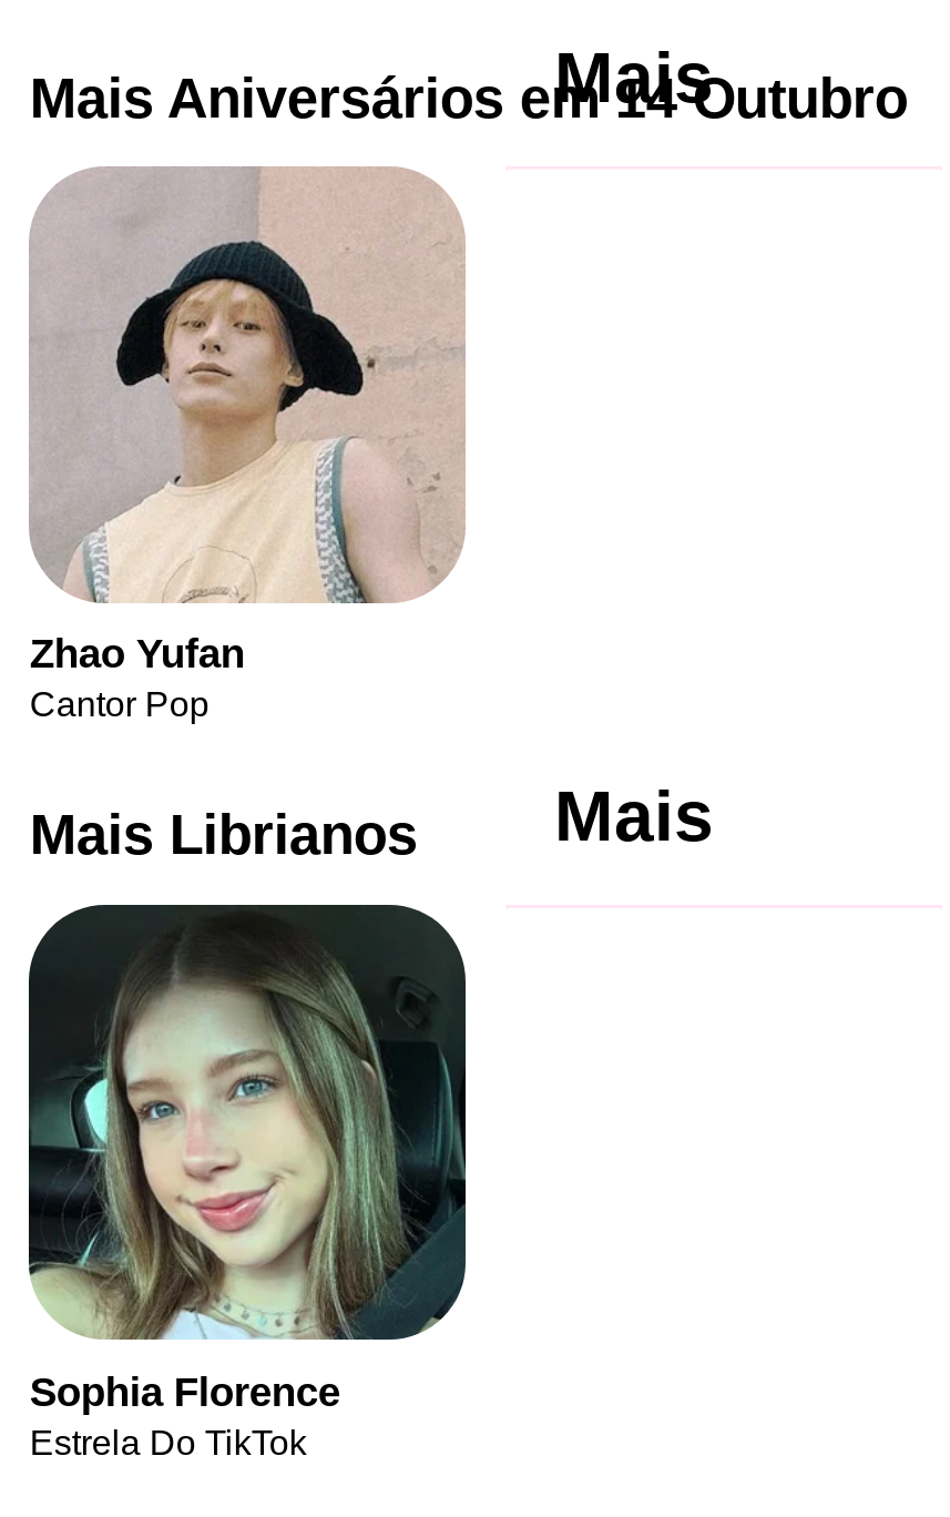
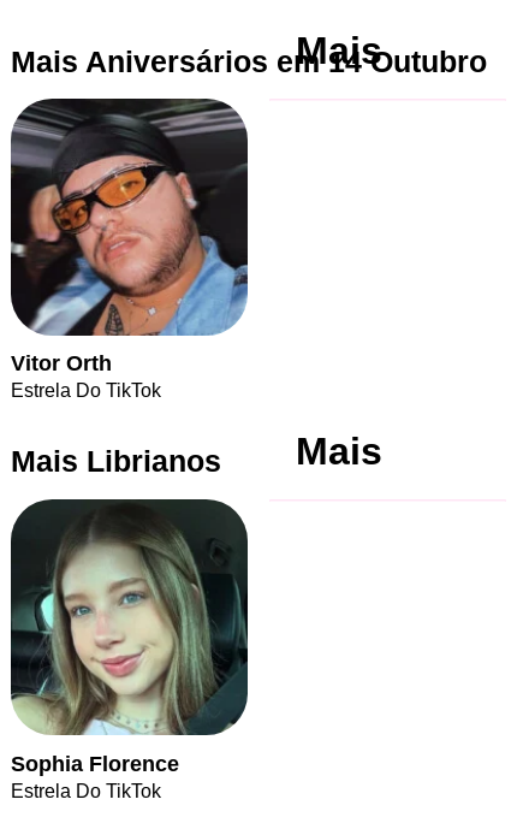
[30,166,466,723] [image] | Zhao Yufan | Cantor Pop -> [11,97,249,401] [image] | Vitor Orth | Estrela Do TikTok

